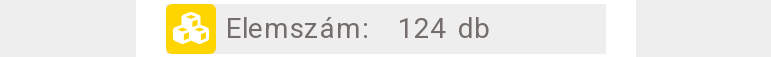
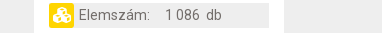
[226,13,490,45] Elemszám: 124 db -> [79,7,222,23] Elemszám: 1 086 db

